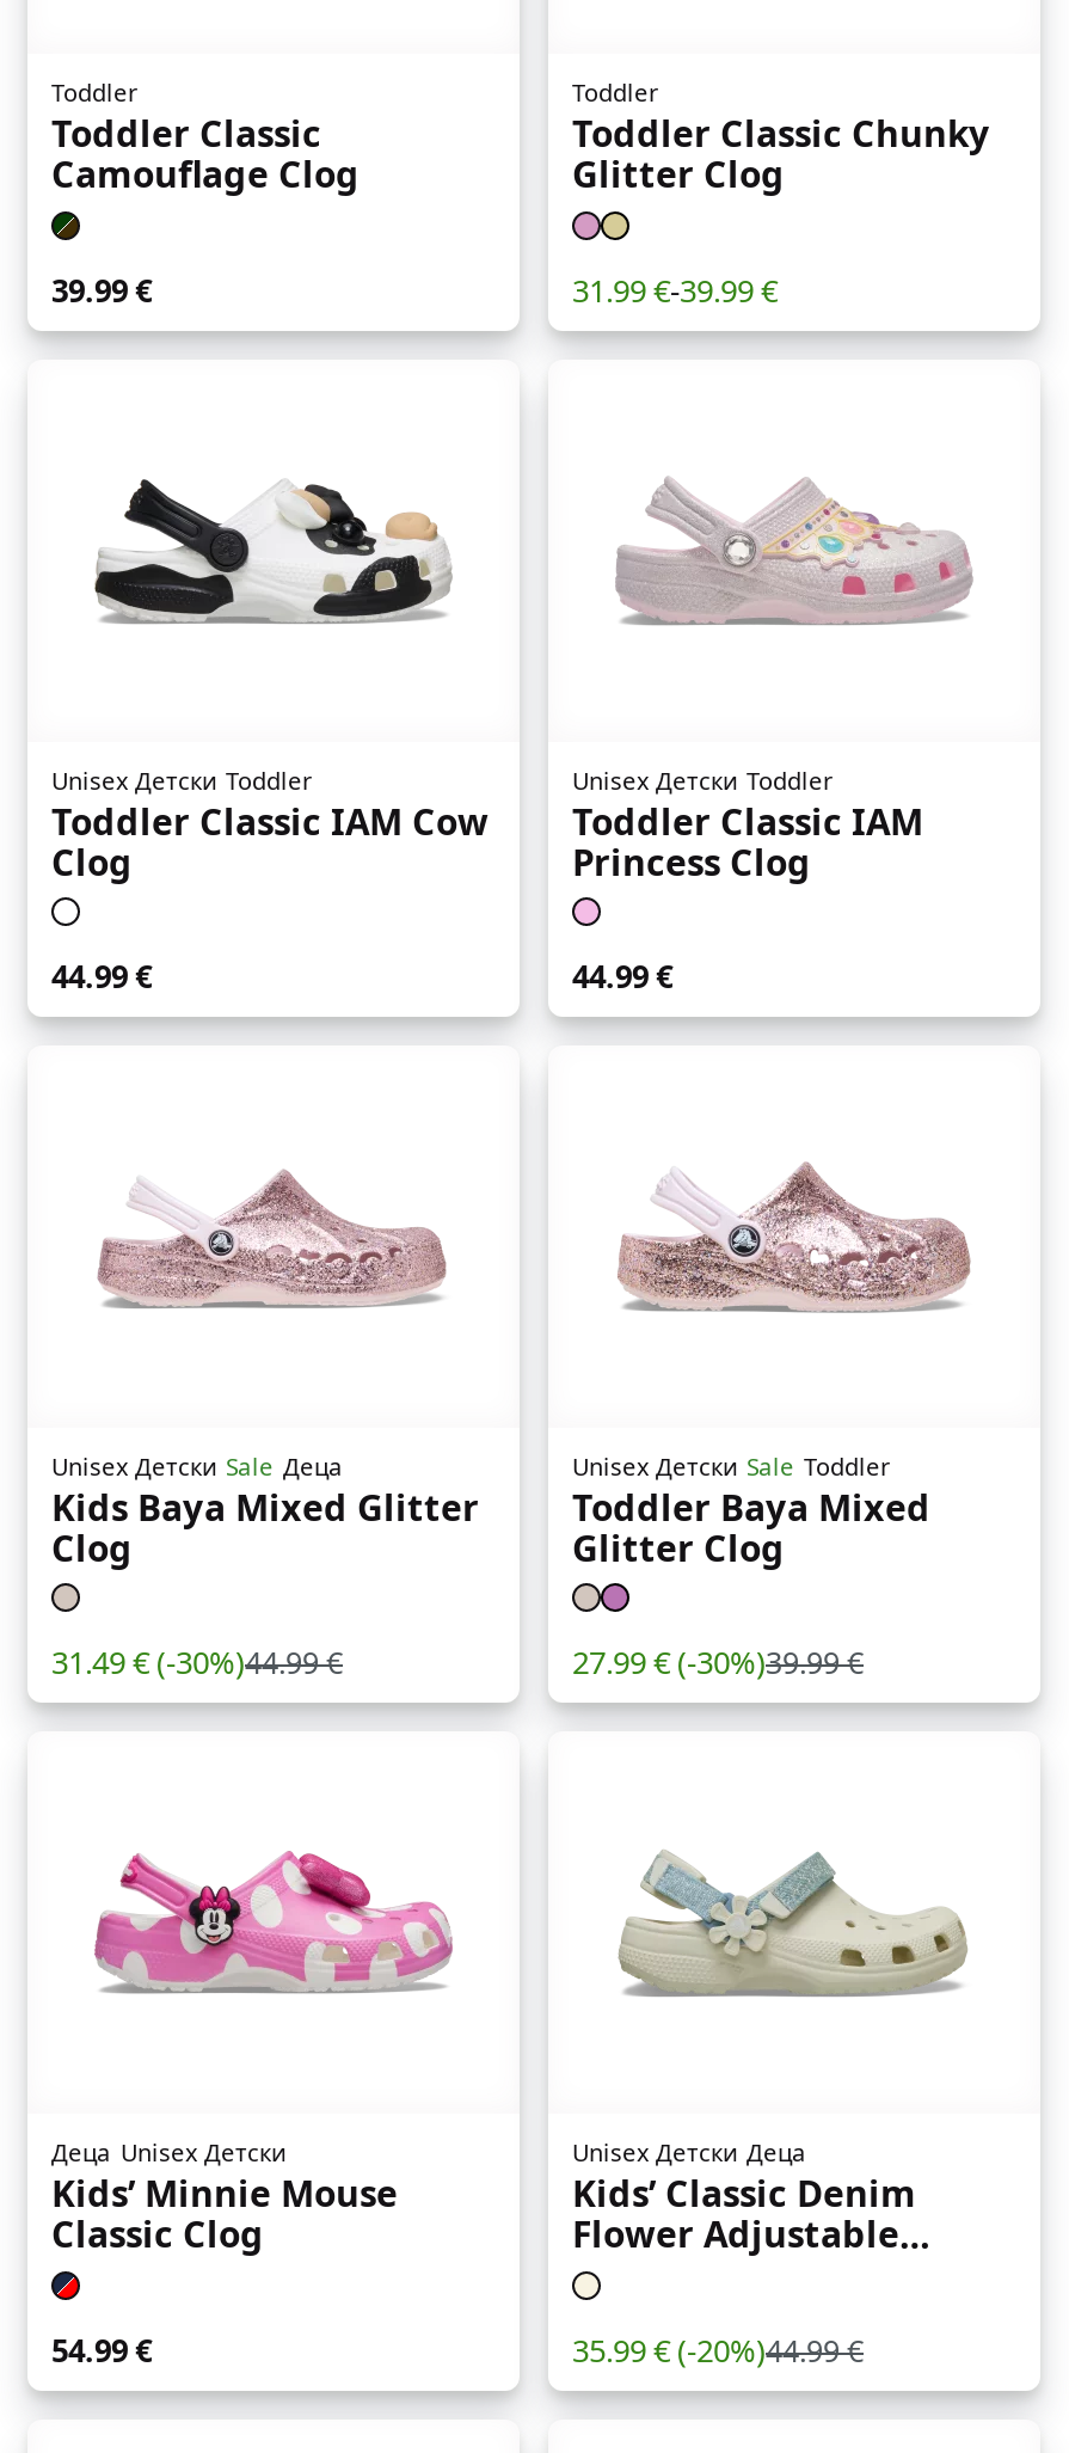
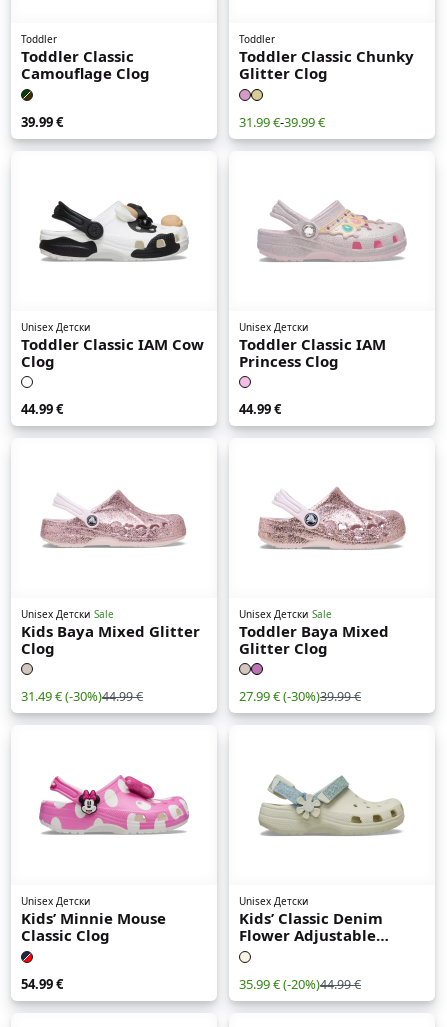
[51,763,312,796] Unisex Детски Toddler -> [21,320,90,334] Unisex Детски
[572,763,833,796] Unisex Детски Toddler -> [239,320,308,334] Unisex Детски
[51,1450,343,1483] Unisex Детски Sale Деца -> [21,607,114,621] Unisex Детски Sale
[572,1450,890,1483] Unisex Детски Sale Toddler -> [239,607,332,621] Unisex Детски Sale
[51,2136,285,2170] Деца Unisex Детски -> [21,894,90,908] Unisex Детски
[572,2136,806,2170] Unisex Детски Деца -> [239,894,308,908] Unisex Детски

